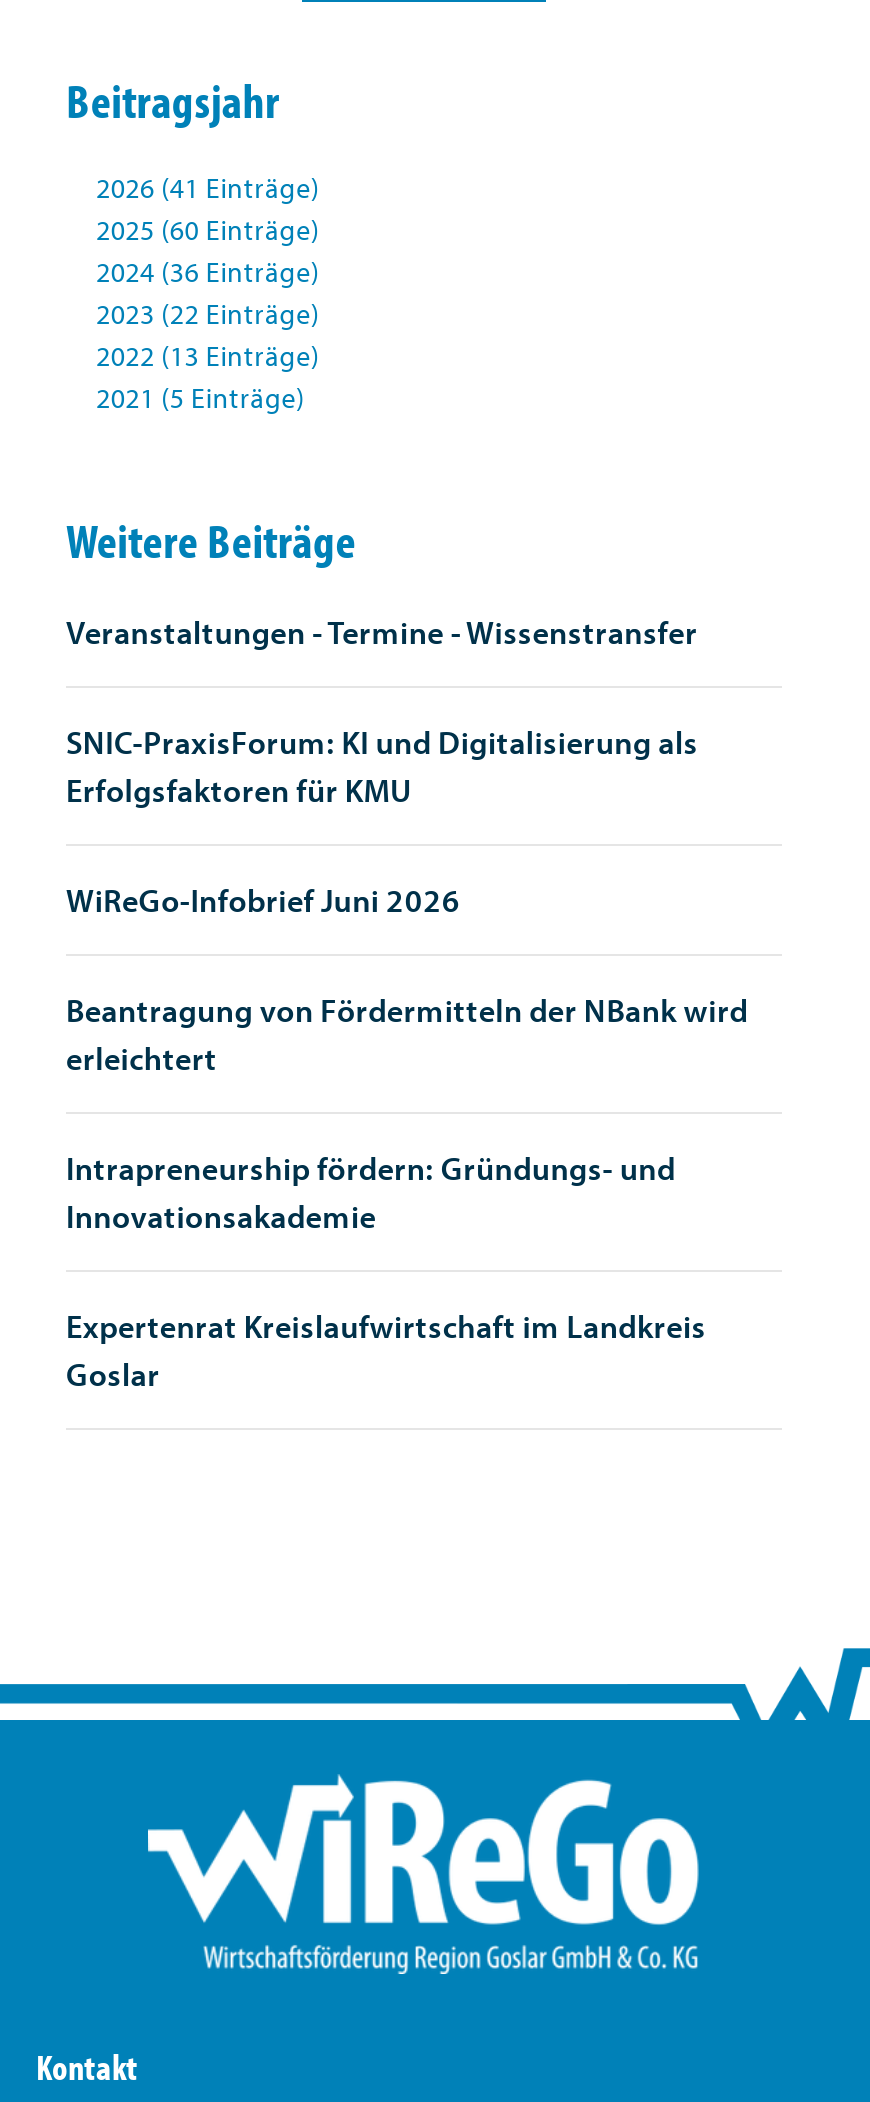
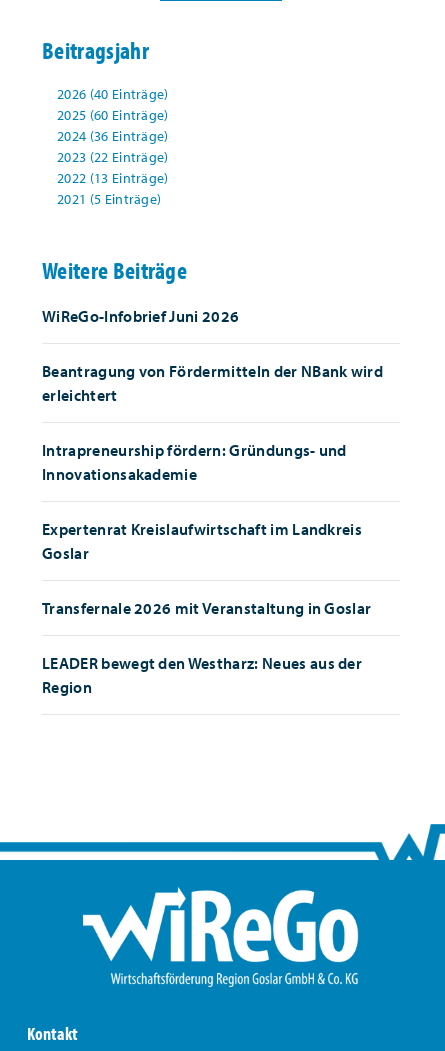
[96,170,320,206] 2026 (41 Einträge) -> [57,85,169,103] 2026 (40 Einträge)
[66,612,698,810] Veranstaltungen - Termine - Wissenstransfer | SNIC-PraxisForum: KI und Digitalisierung als | Erfolgsfaktoren für KMU -> none
moved [66,880,748,1394] -> [42,306,383,563]: WiReGo-Infobrief Juni 2026 | Beantragung von Fördermitteln der NBank wird | erleichtert | Intrapreneurship fördern: Gründungs- und | Innovationsakademie | Expertenrat Kreislaufwirtschaft im Landkreis | Goslar
none -> [42,598,371,697] Transfernale 2026 mit Veranstaltung in Goslar | LEADER bewegt den Westharz: Neues aus der | Region

